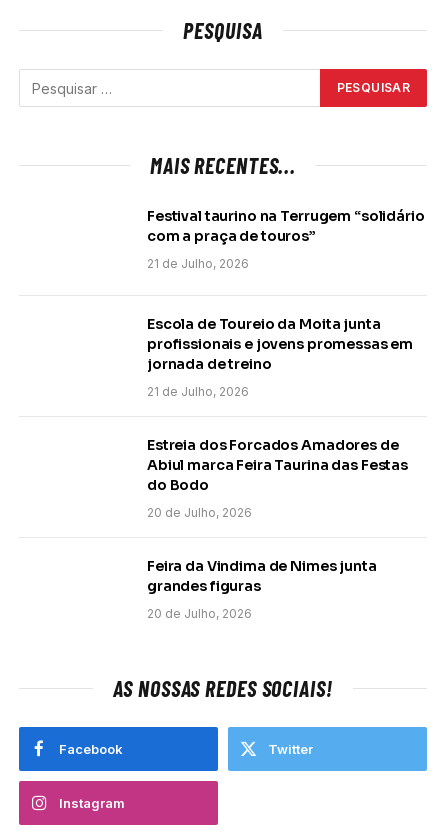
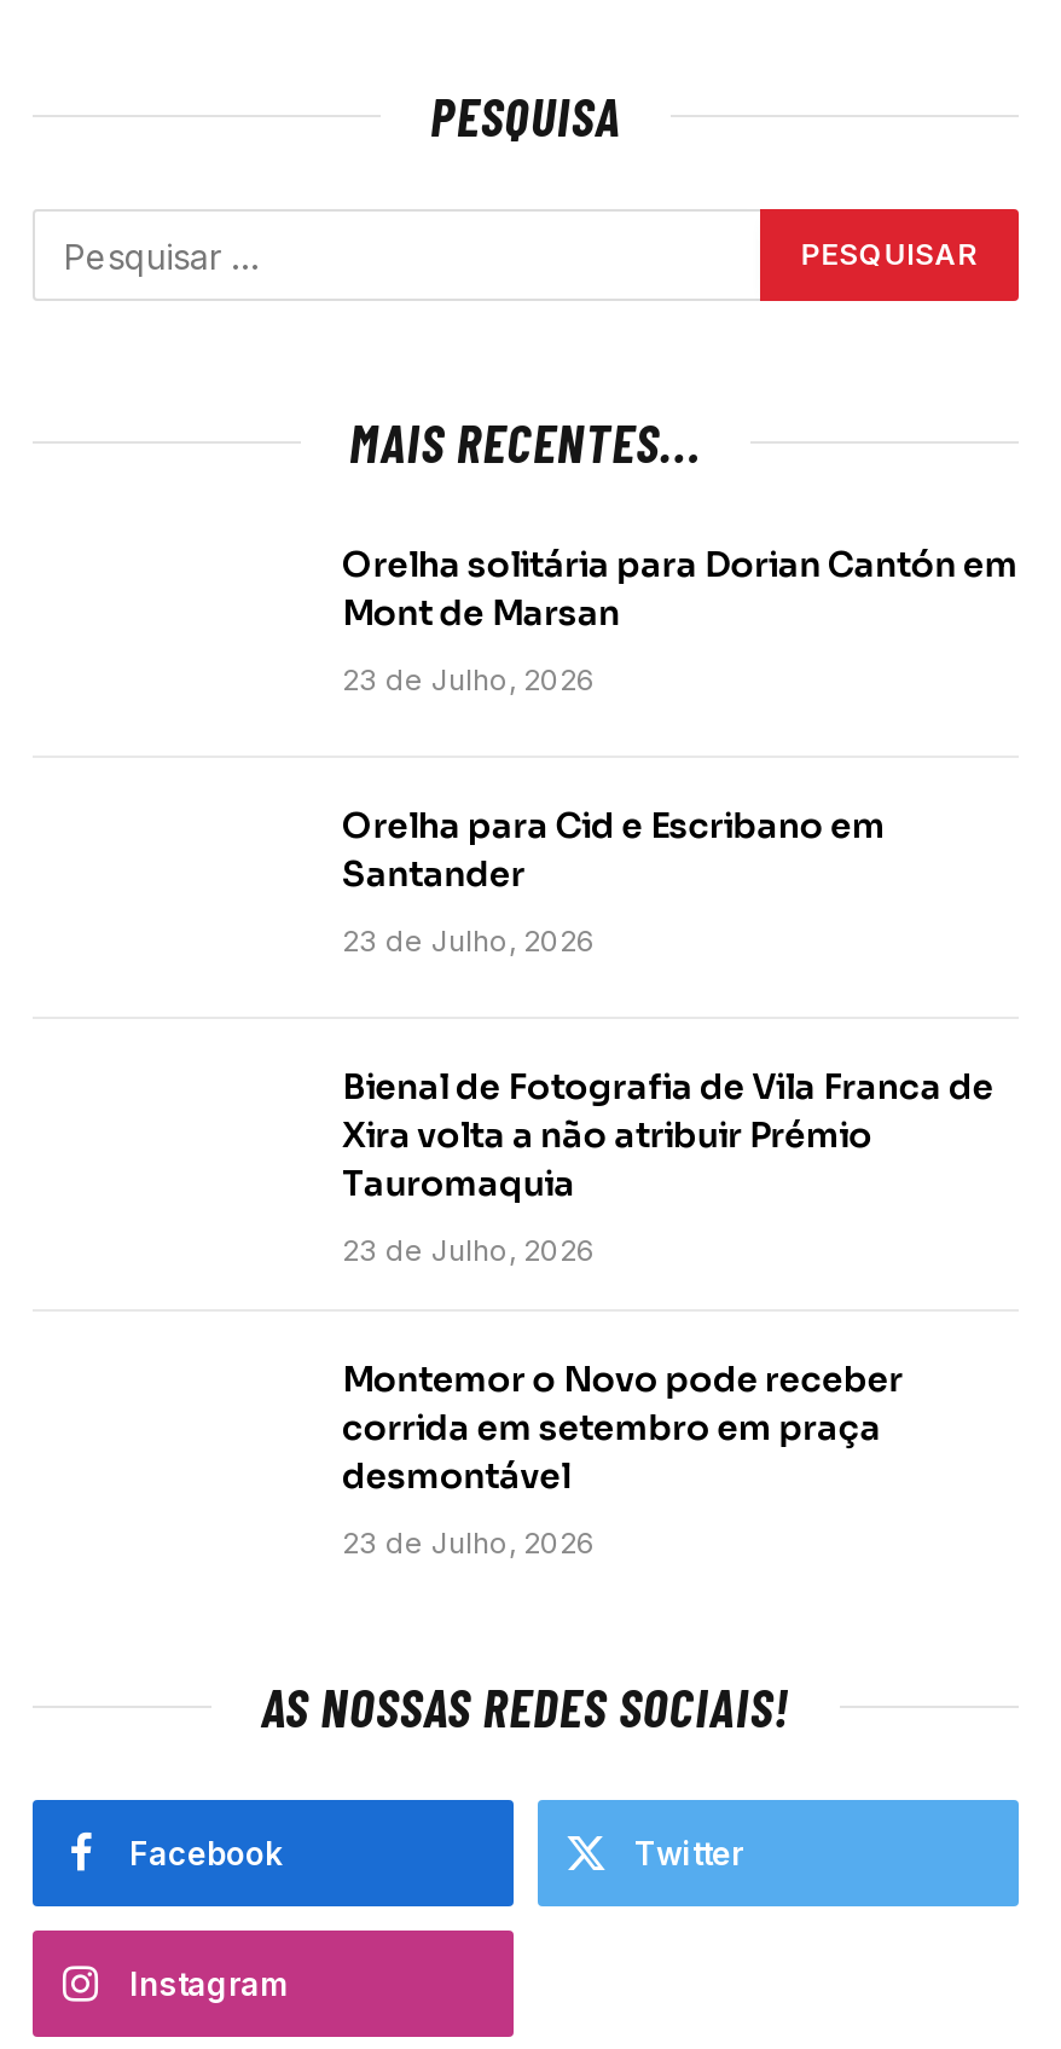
[147,207,424,245] Festival taurino na Terrugem “solidário | com a praça de touros” -> [342,543,1018,635] Orelha solitária para Dorian Cantón em | Mont de Marsan
[147,256,249,271] 21 de Julho, 2026 -> [342,661,596,698] 23 de Julho, 2026
[147,315,413,373] Escola de Toureio da Moita junta | profissionais e jovens promessas em | jornada de treino -> [342,804,885,896] Orelha para Cid e Escribano em | Santander
[147,384,249,399] 21 de Julho, 2026 -> [342,923,596,959] 23 de Julho, 2026
[147,436,408,494] Estreia dos Forcados Amadores de | Abiul marca Feira Taurina das Festas | do Bodo -> [342,1065,994,1205] Bienal de Fotografia de Vila Franca de | Xira volta a não atribuir Prémio | Tauromaquia
[147,505,252,520] 20 de Julho, 2026 -> [342,1232,596,1268] 23 de Julho, 2026
[147,557,377,595] Feira da Vindima de Nimes junta | grandes figuras -> [342,1358,903,1498] Montemor o Novo pode receber | corrida em setembro em praça | desmontável
[147,606,252,621] 20 de Julho, 2026 -> [342,1525,596,1561] 23 de Julho, 2026

